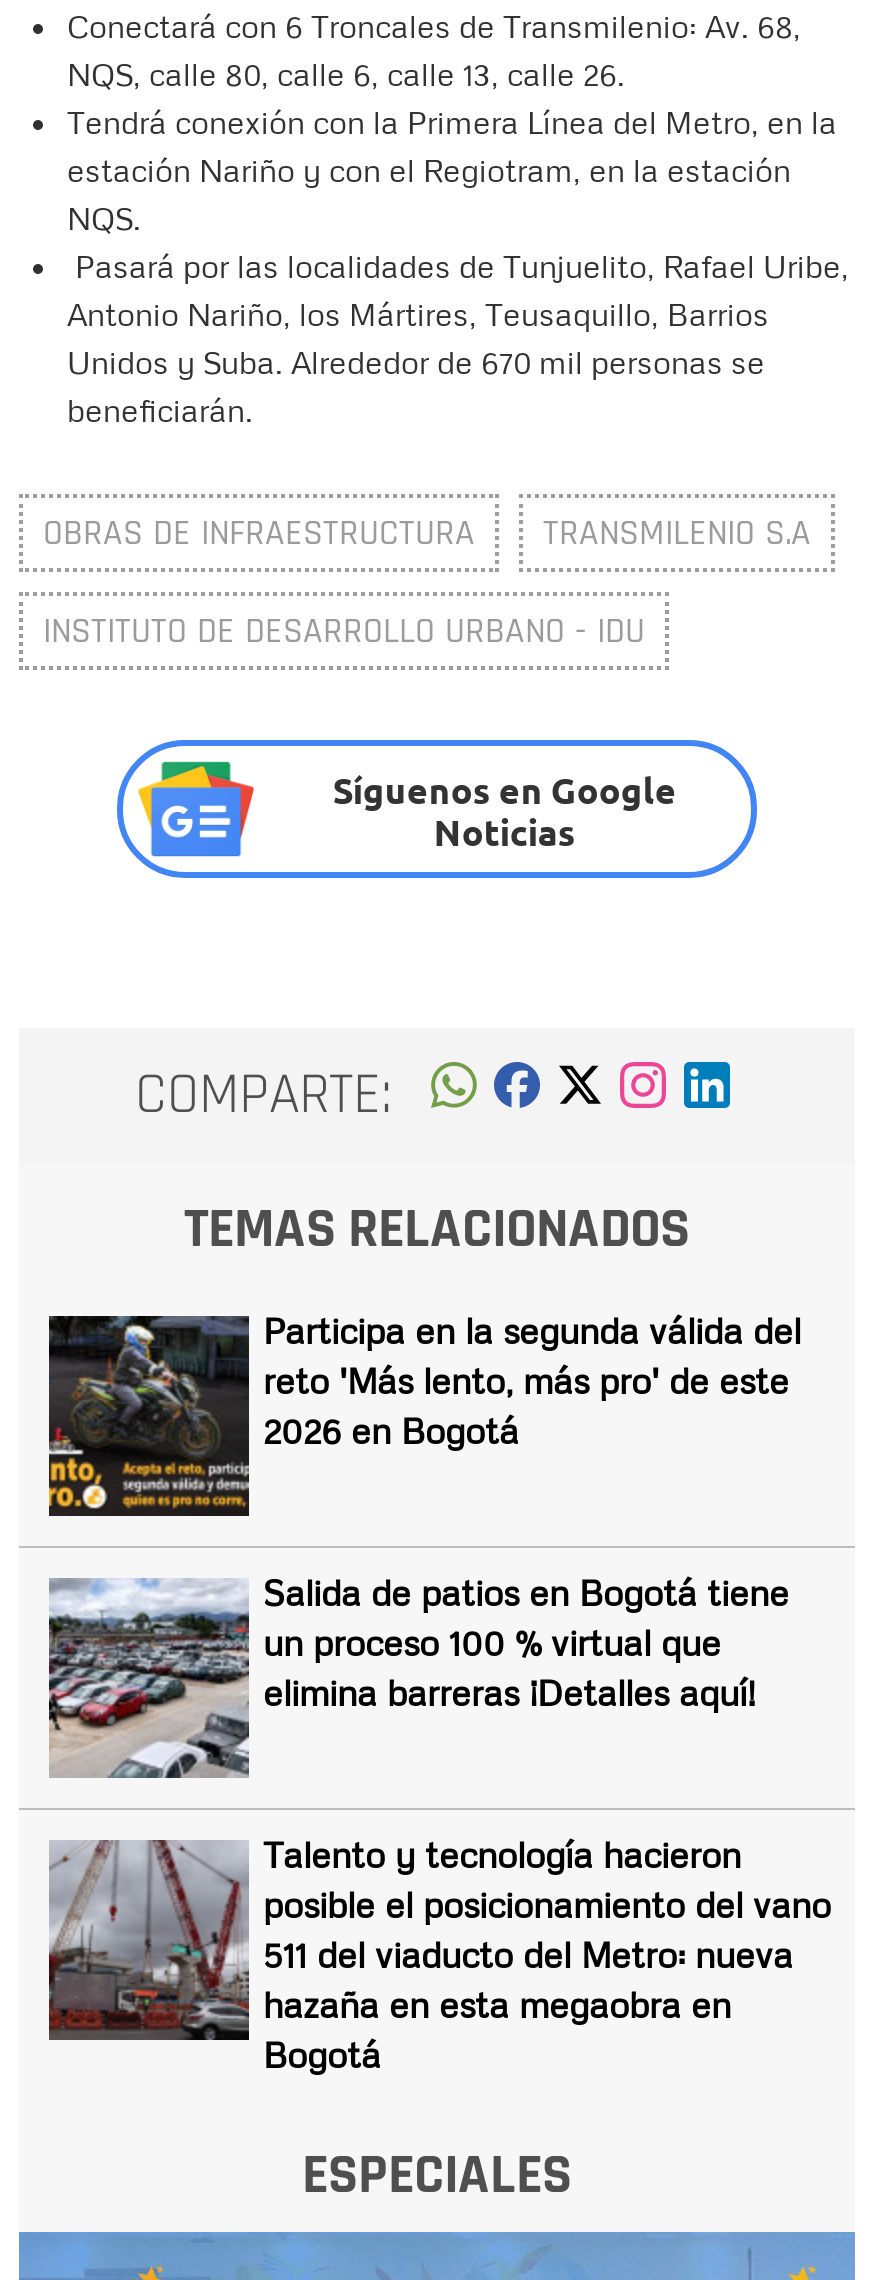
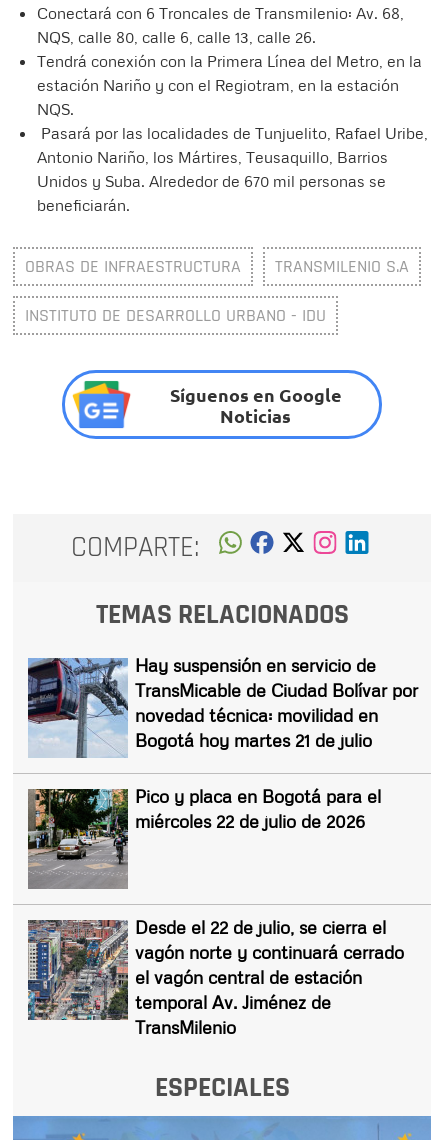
[47,1308,801,1518] [image] | Participa en la segunda válida del | reto 'Más lento, más pro' de este | 2026 en Bogotá -> [27,654,418,759] [image] | Hay suspensión en servicio de | TransMicable de Ciudad Bolívar por | novedad técnica: movilidad en | Bogotá hoy martes 21 de julio
[47,1570,789,1778] [image] | Salida de patios en Bogotá tiene | un proceso 100 % virtual que | elimina barreras ¡Detalles aquí! -> [27,785,381,889] [image] | Pico y placa en Bogotá para el | miércoles 22 de julio de 2026
[47,1832,831,2076] [image] | Talento y tecnología hacieron | posible el posicionamiento del vano | 511 del viaducto del Metro: nueva | hazaña en esta megaobra en | Bogotá -> [27,916,404,1038] [image] | Desde el 22 de julio, se cierra el | vagón norte y continuará cerrado | el vagón central de estación | temporal Av. Jiménez de | TransMilenio

